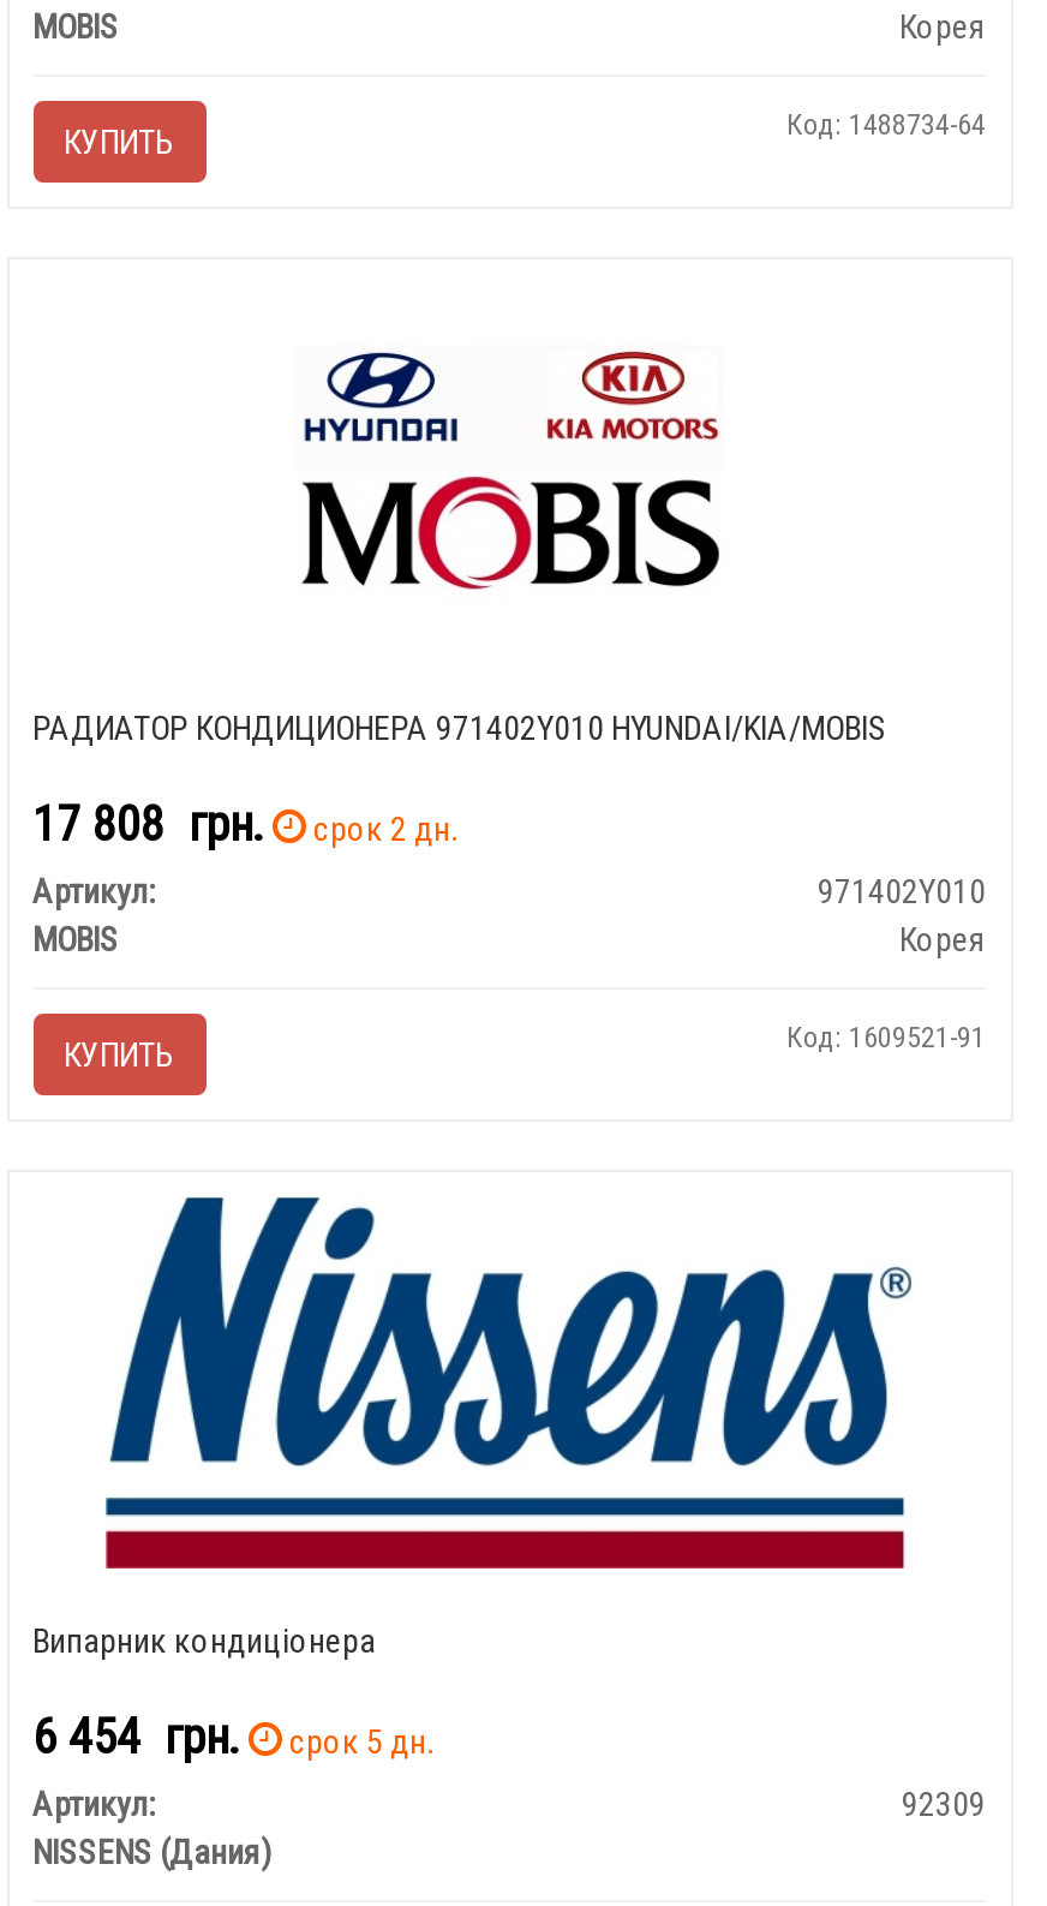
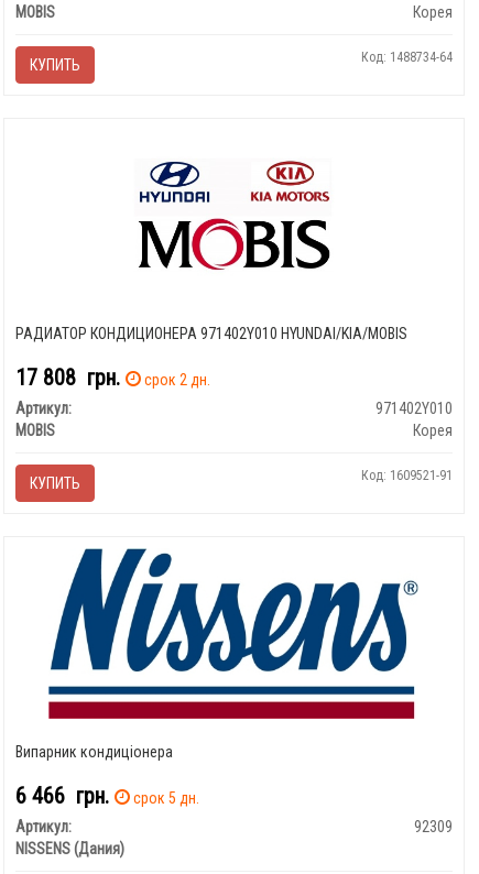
[32,1708,433,1765] 6 454 грн. срок 5 дн. -> [15,783,199,809] 6 466 грн. срок 5 дн.

